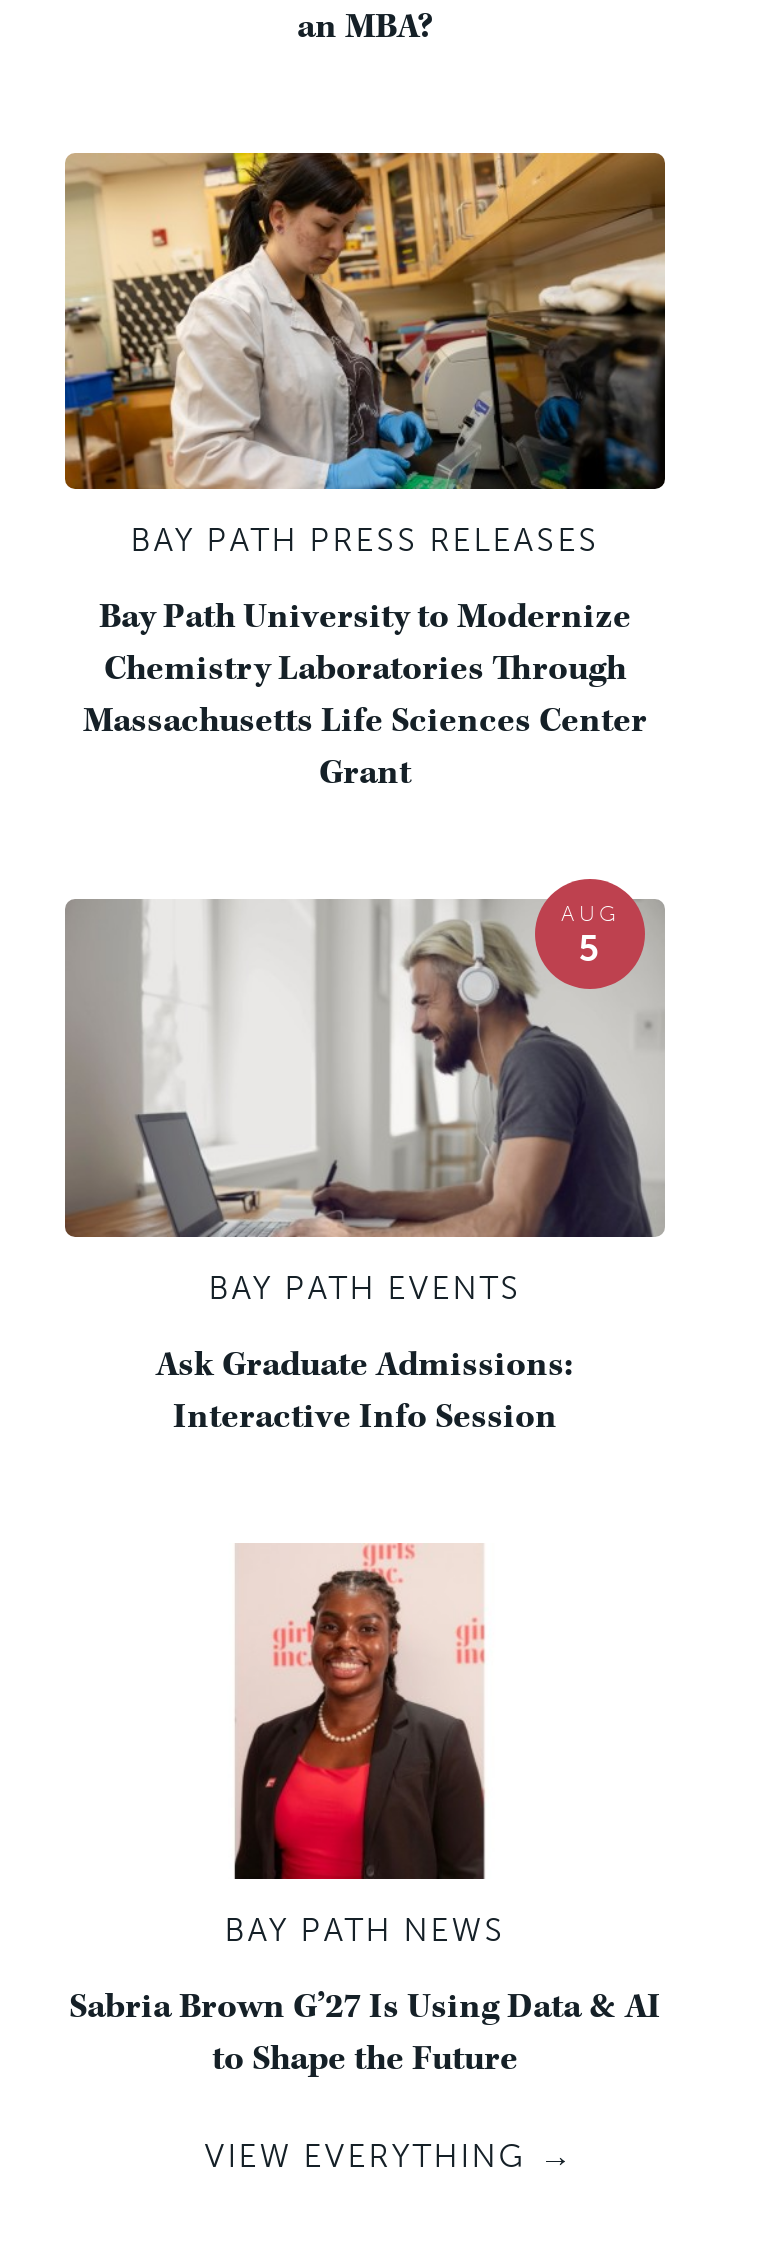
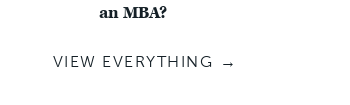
[63,150,667,972] [image] | BAY PATH PRESS RELEASES | Bay Path University to Modernize | Chemistry Laboratories Through | Massachusetts Life Sciences Center | Grant | AUG | 5 -> none
[63,878,665,1439] [image] | BAY PATH EVENTS | Ask Graduate Admissions: | Interactive Info Session -> none
[69,1542,661,2082] [image] | BAY PATH NEWS | Sabria Brown G’27 Is Using Data & AI | to Shape the Future -> none

